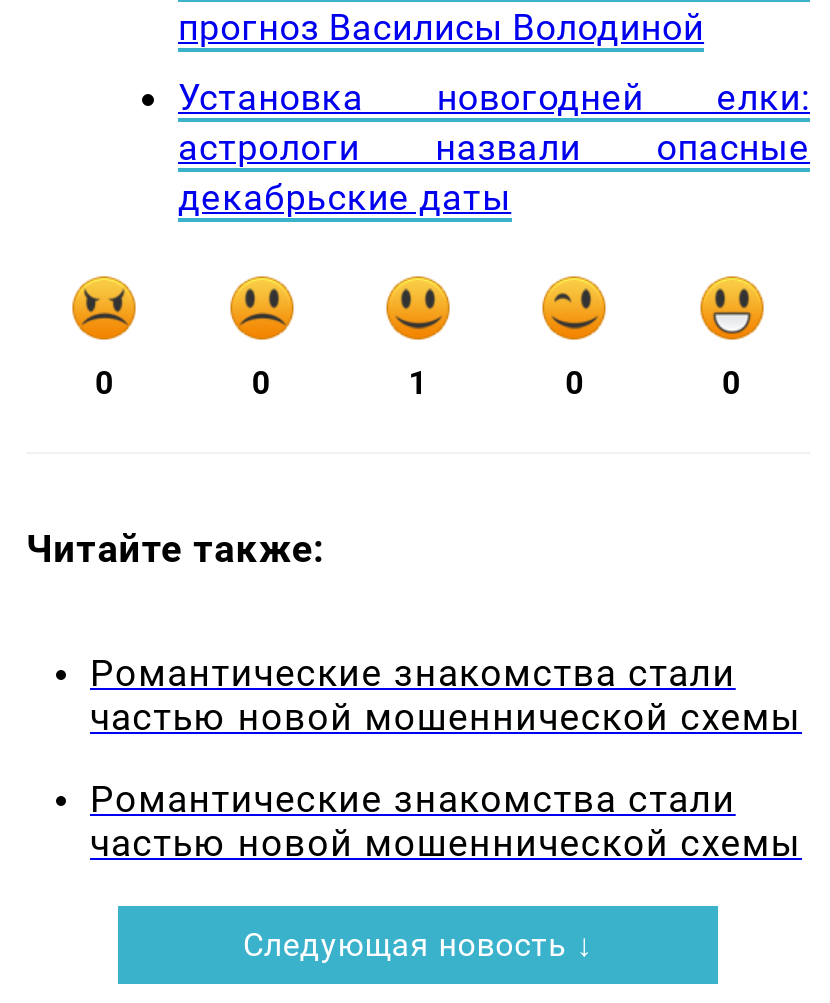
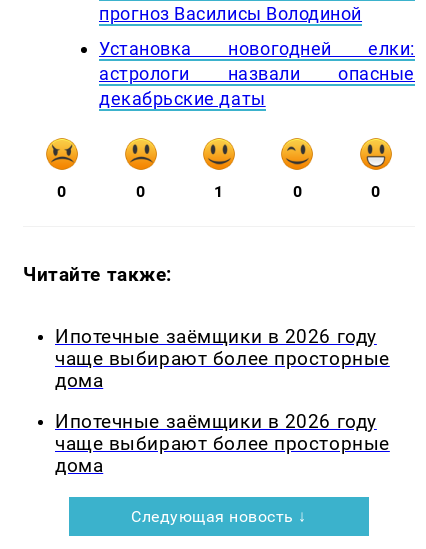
[90,652,802,740] Романтические знакомства стали | частью новой мошеннической схемы -> [55,326,390,392] Ипотечные заёмщики в 2026 году | чаще выбирают более просторные | дома
[90,777,802,865] Романтические знакомства стали | частью новой мошеннической схемы -> [55,411,390,477] Ипотечные заёмщики в 2026 году | чаще выбирают более просторные | дома

